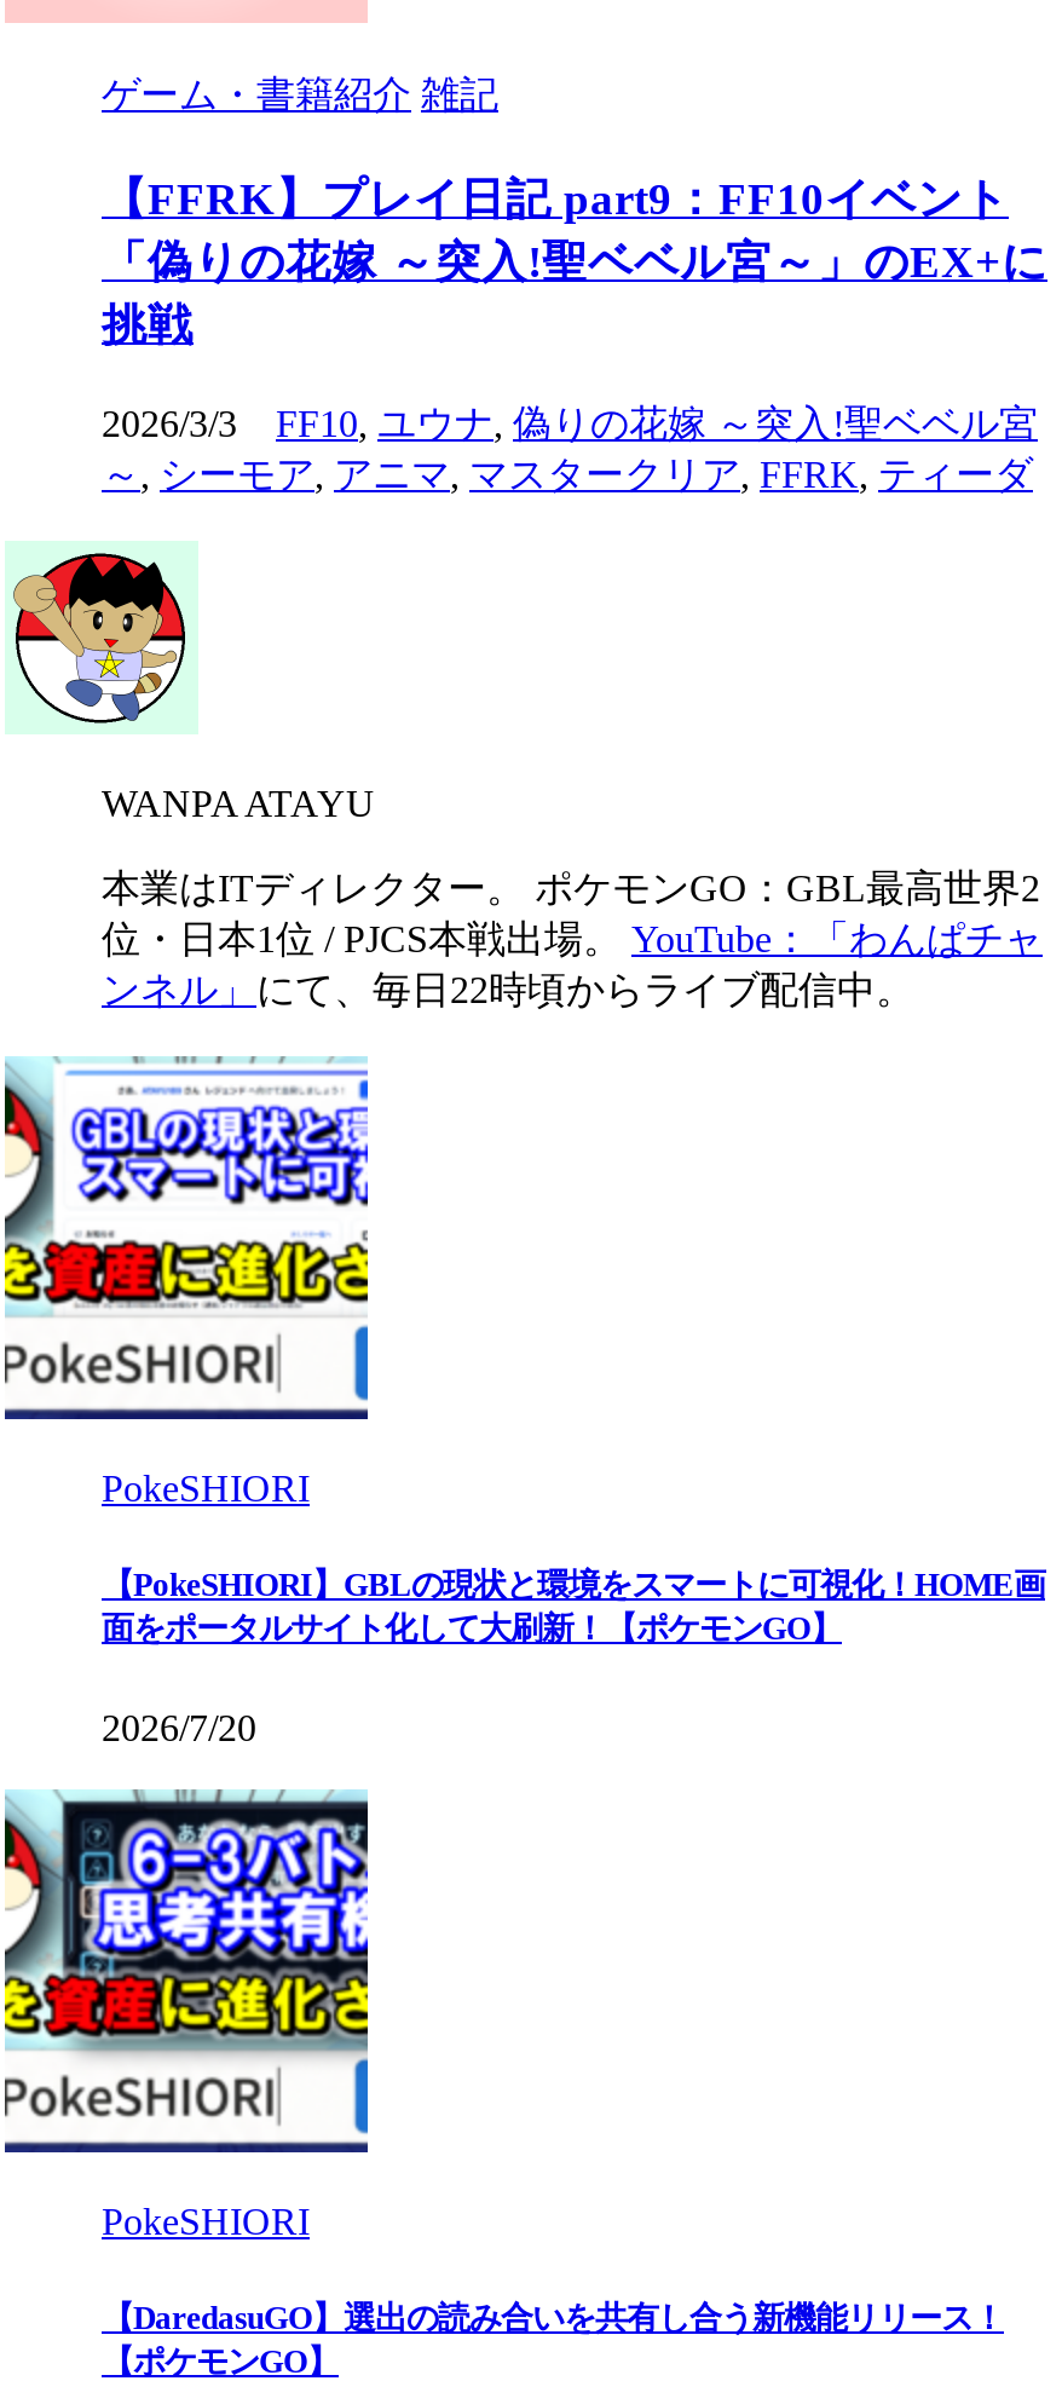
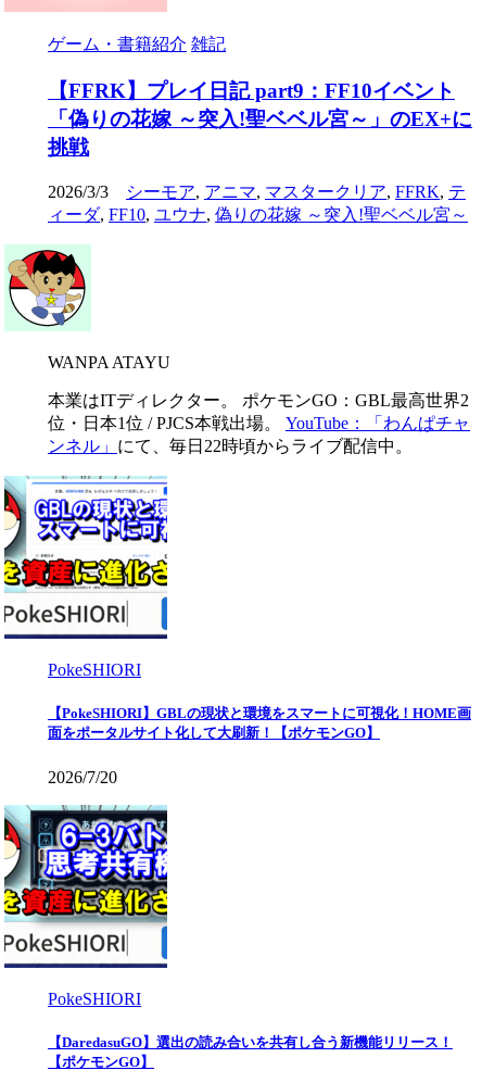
[102,403,1038,495] 2026/3/3 FF10,ユウナ,偽りの花嫁 ～突入!聖ベベル宮 | ～,シーモア,アニマ,マスタークリア, FFRK,ティーダ -> [48,183,468,224] 2026/3/3 シーモア,アニマ,マスタークリア, FFRK,テ | ィーダ, FF10,ユウナ,偽りの花嫁 ～突入!聖ベベル宮～

